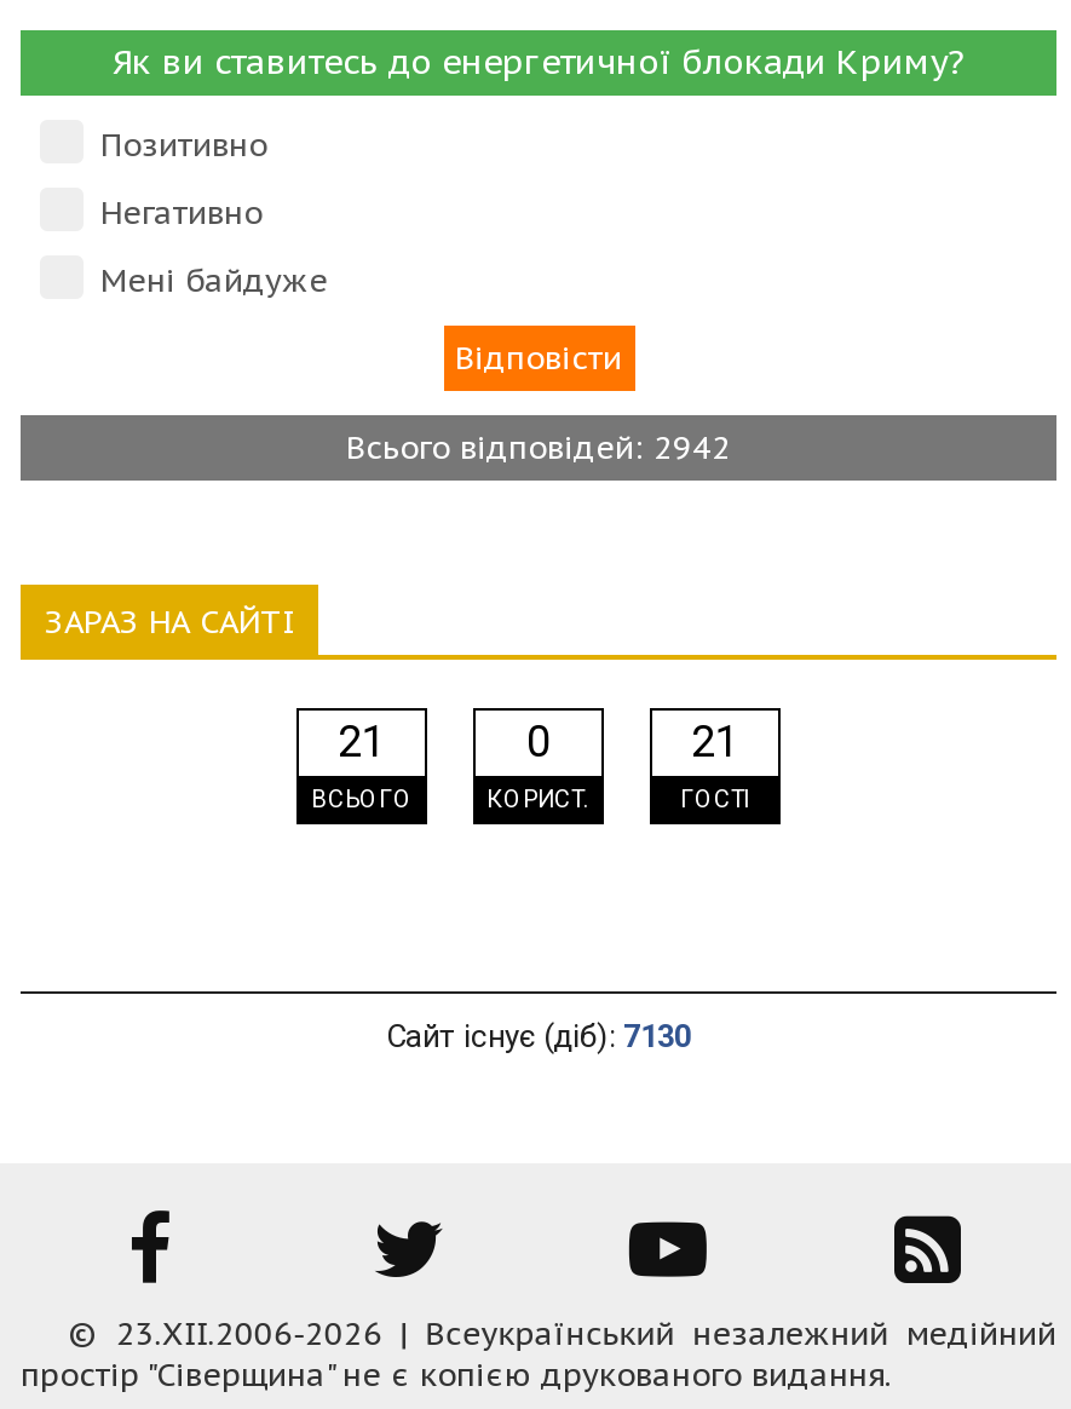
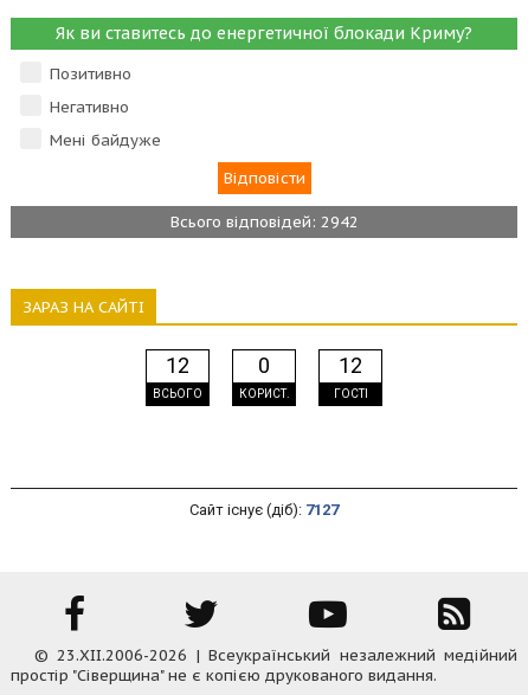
[338,715,386,766] 21 -> [166,352,189,377] 12
[691,715,739,766] 21 -> [339,352,362,377] 12
[386,1017,691,1054] Сайт існує (діб): 7130 -> [189,500,339,518] Сайт існує (діб): 7127

